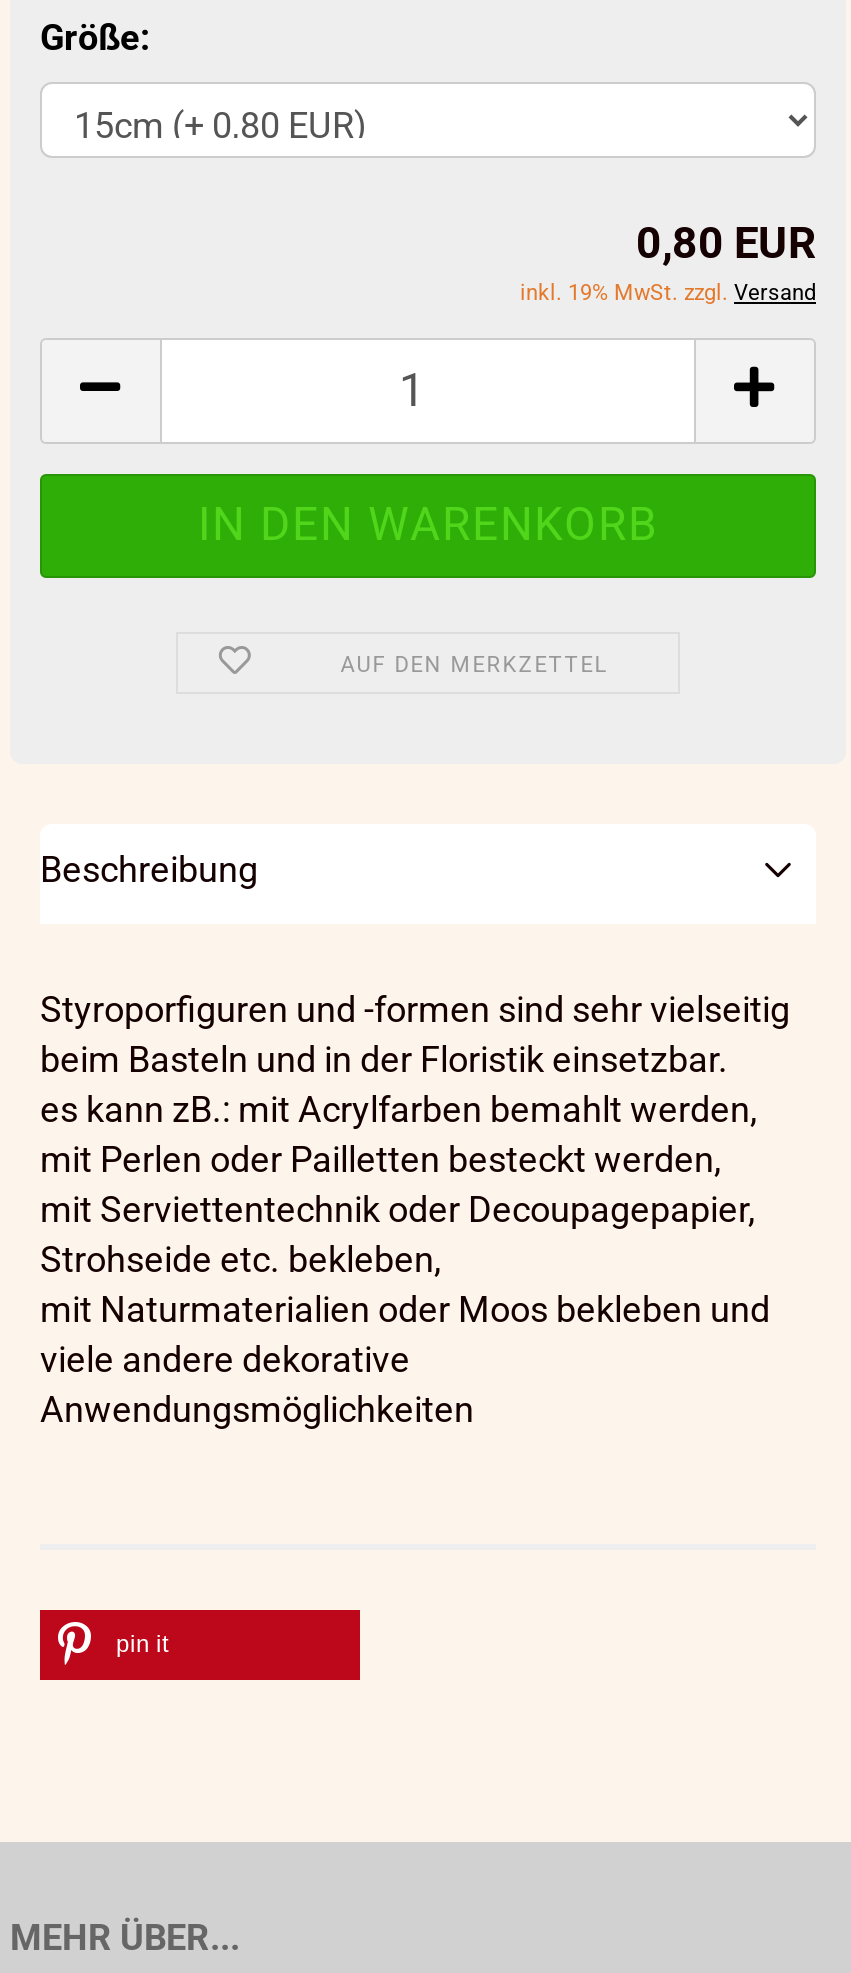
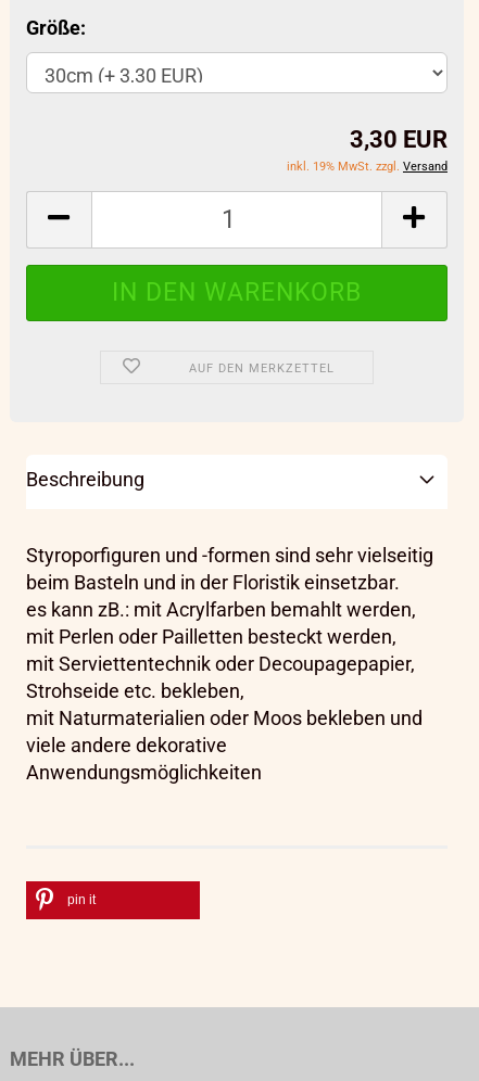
[636,218,816,268] 0,80 EUR -> [350,126,448,153] 3,30 EUR

